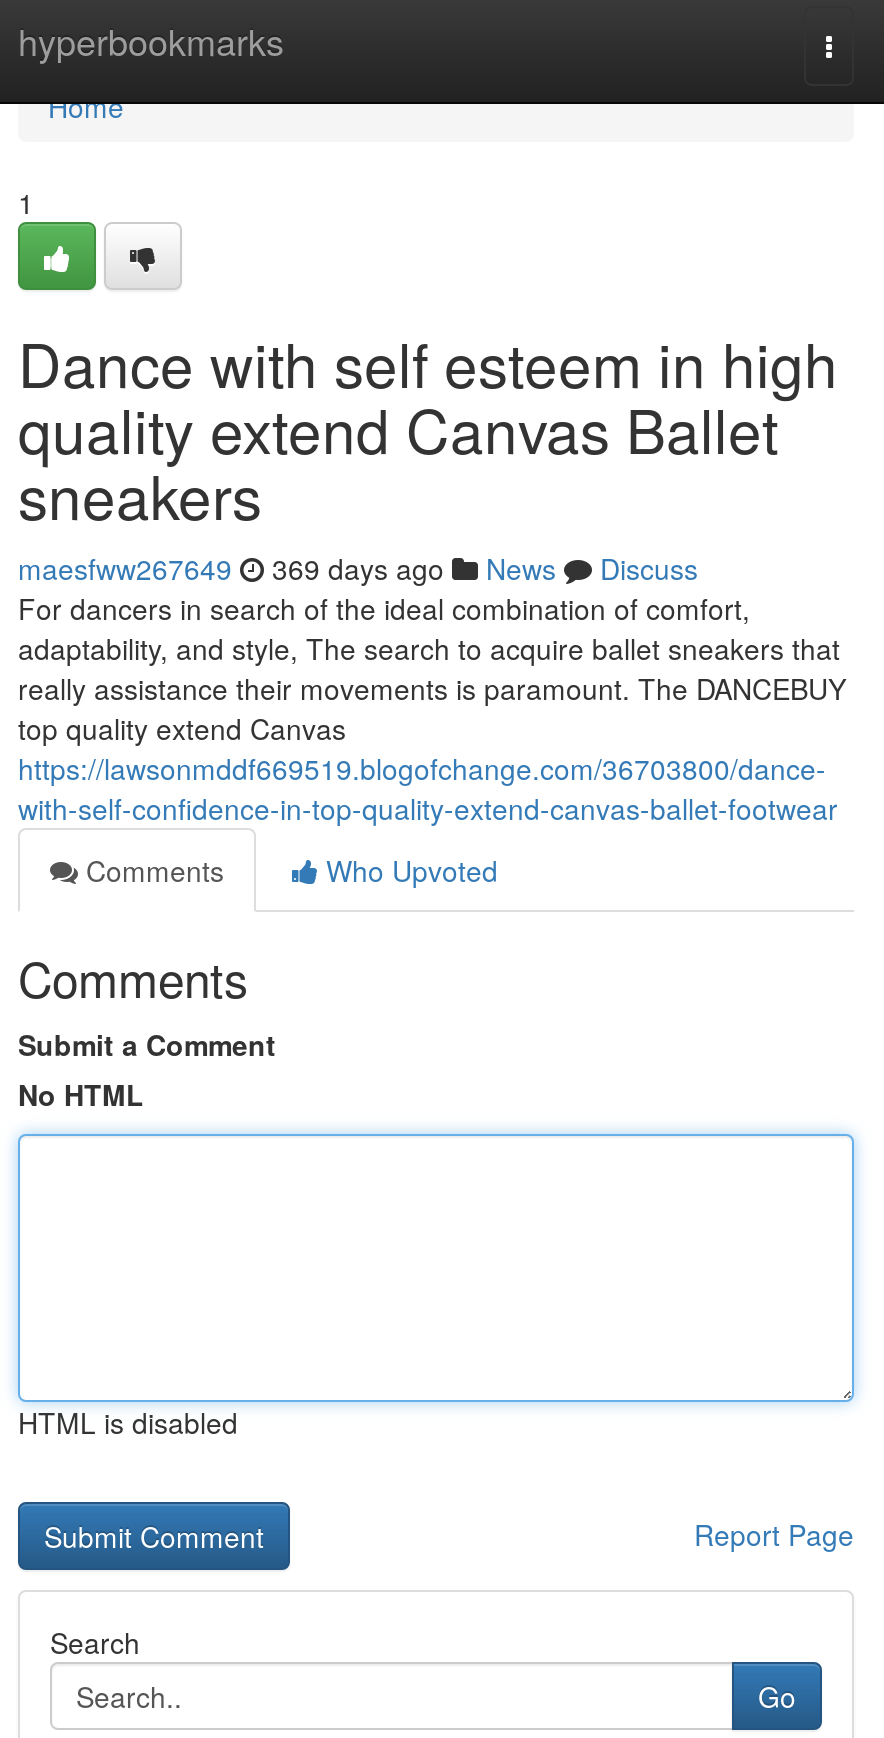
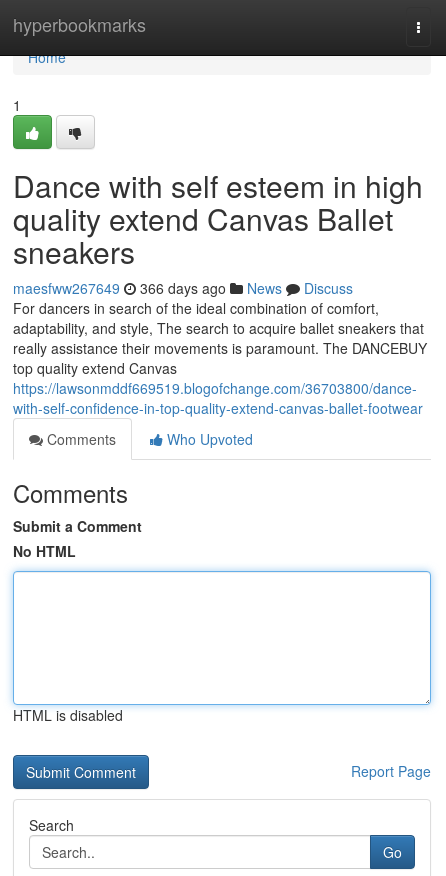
[18,548,698,588] maesfww267649 369 days ago News Discuss -> [13,278,353,298] maesfww267649 366 days ago News Discuss

